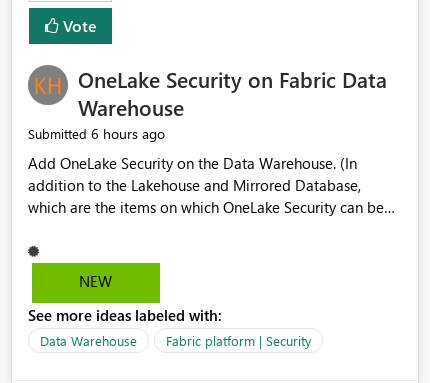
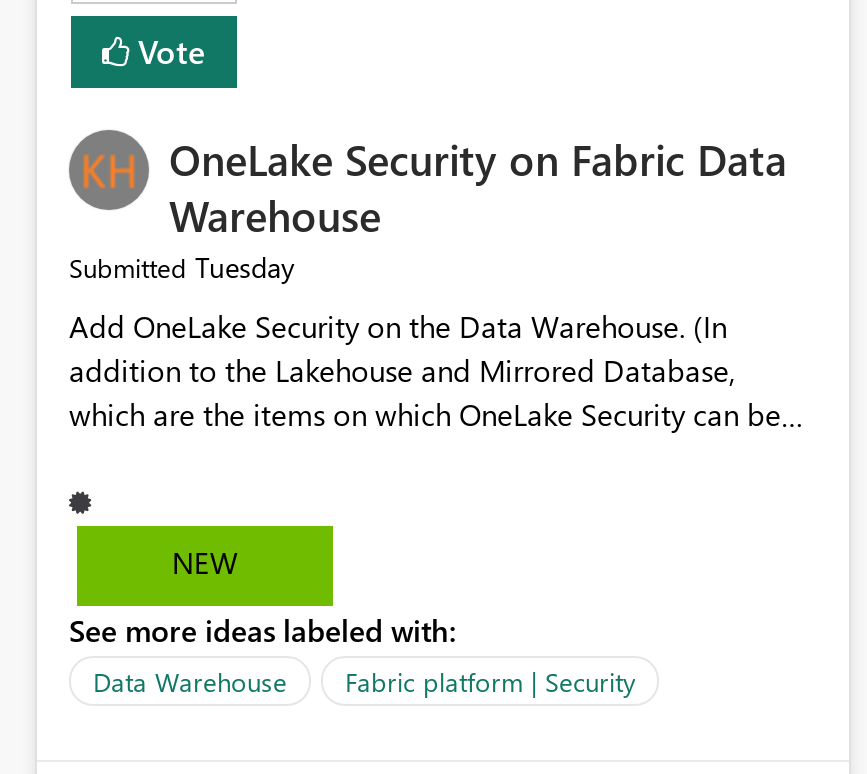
[28,124,165,143] Submitted 6 hours ago -> [69,249,295,287] Submitted Tuesday

